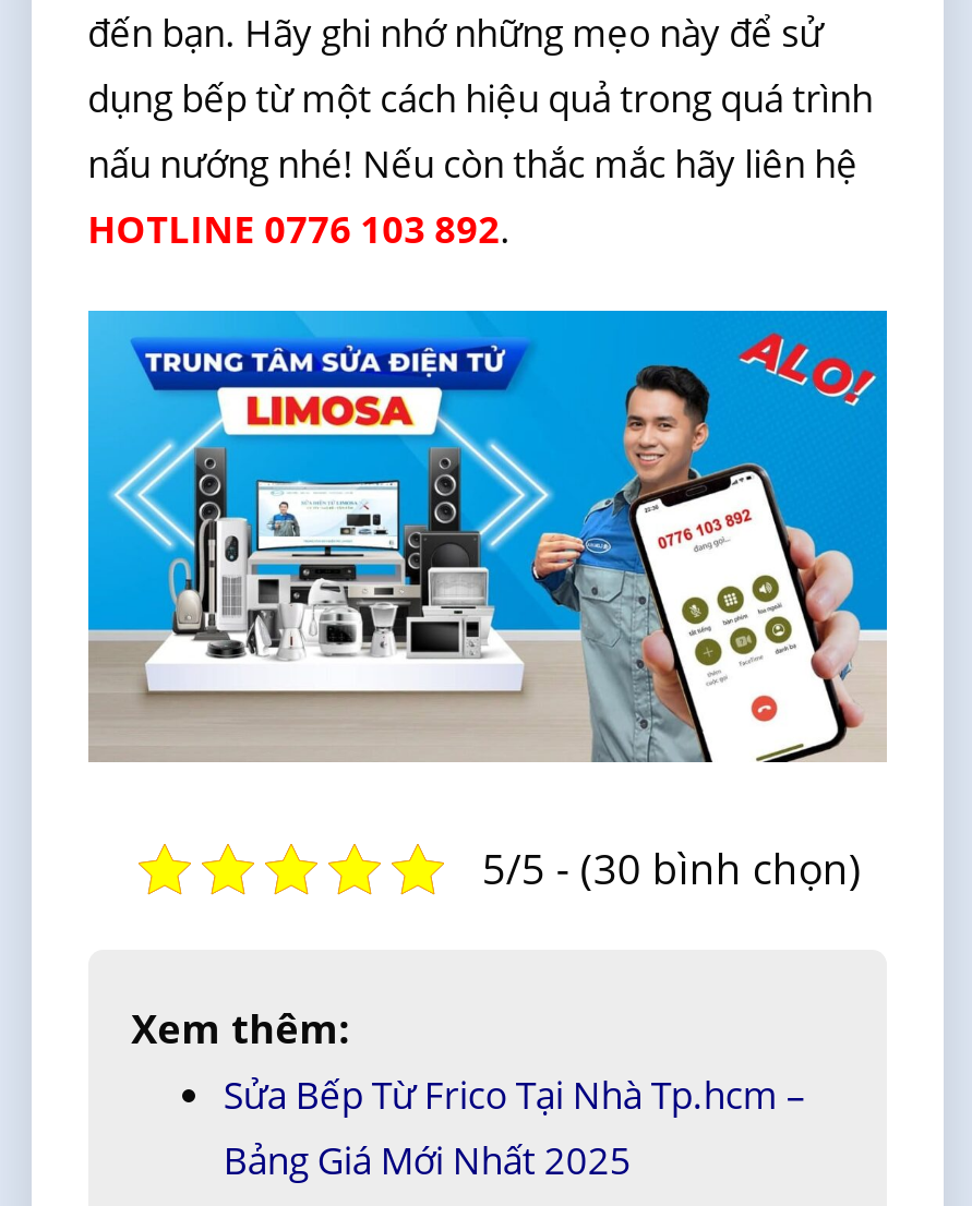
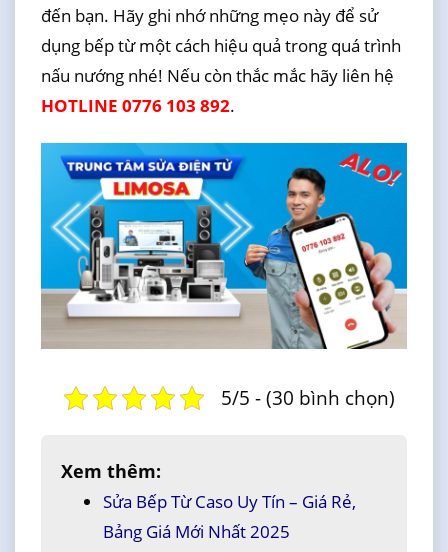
[223,1069,806,1119] Sửa Bếp Từ Frico Tại Nhà Tp.hcm – -> [103,490,356,513] Sửa Bếp Từ Caso Uy Tín – Giá Rẻ,

